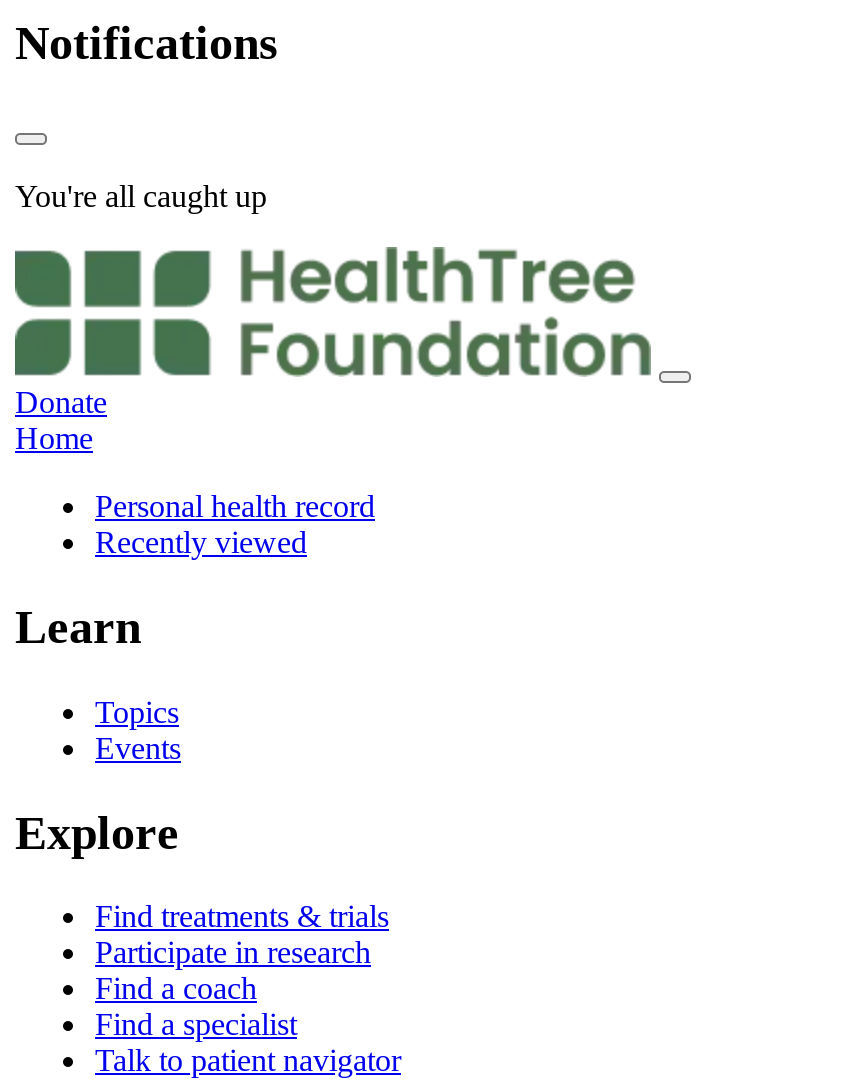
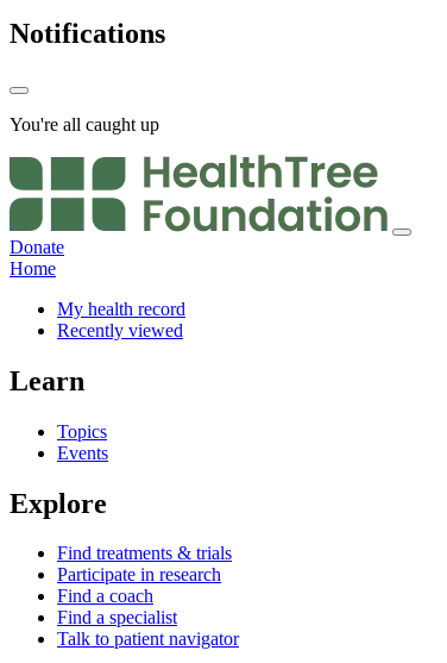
[95,489,375,523] Personal health record -> [57,299,185,319] My health record

